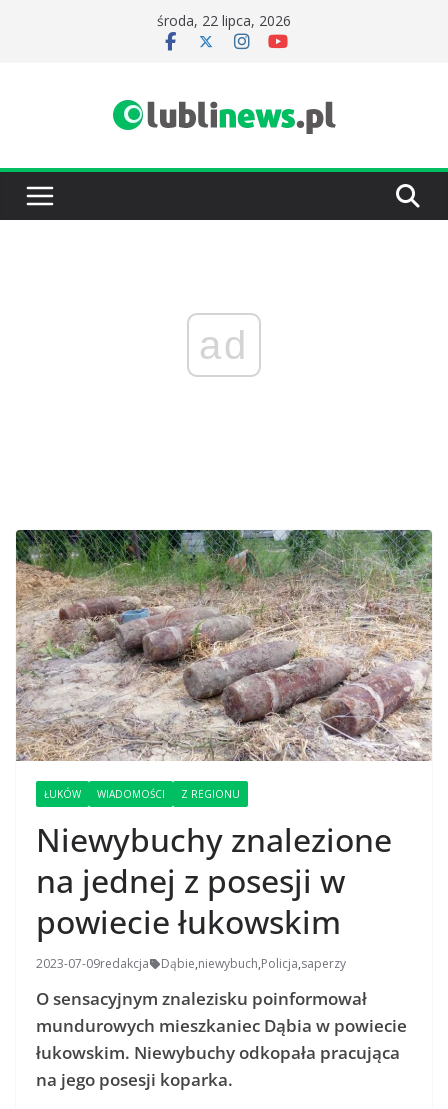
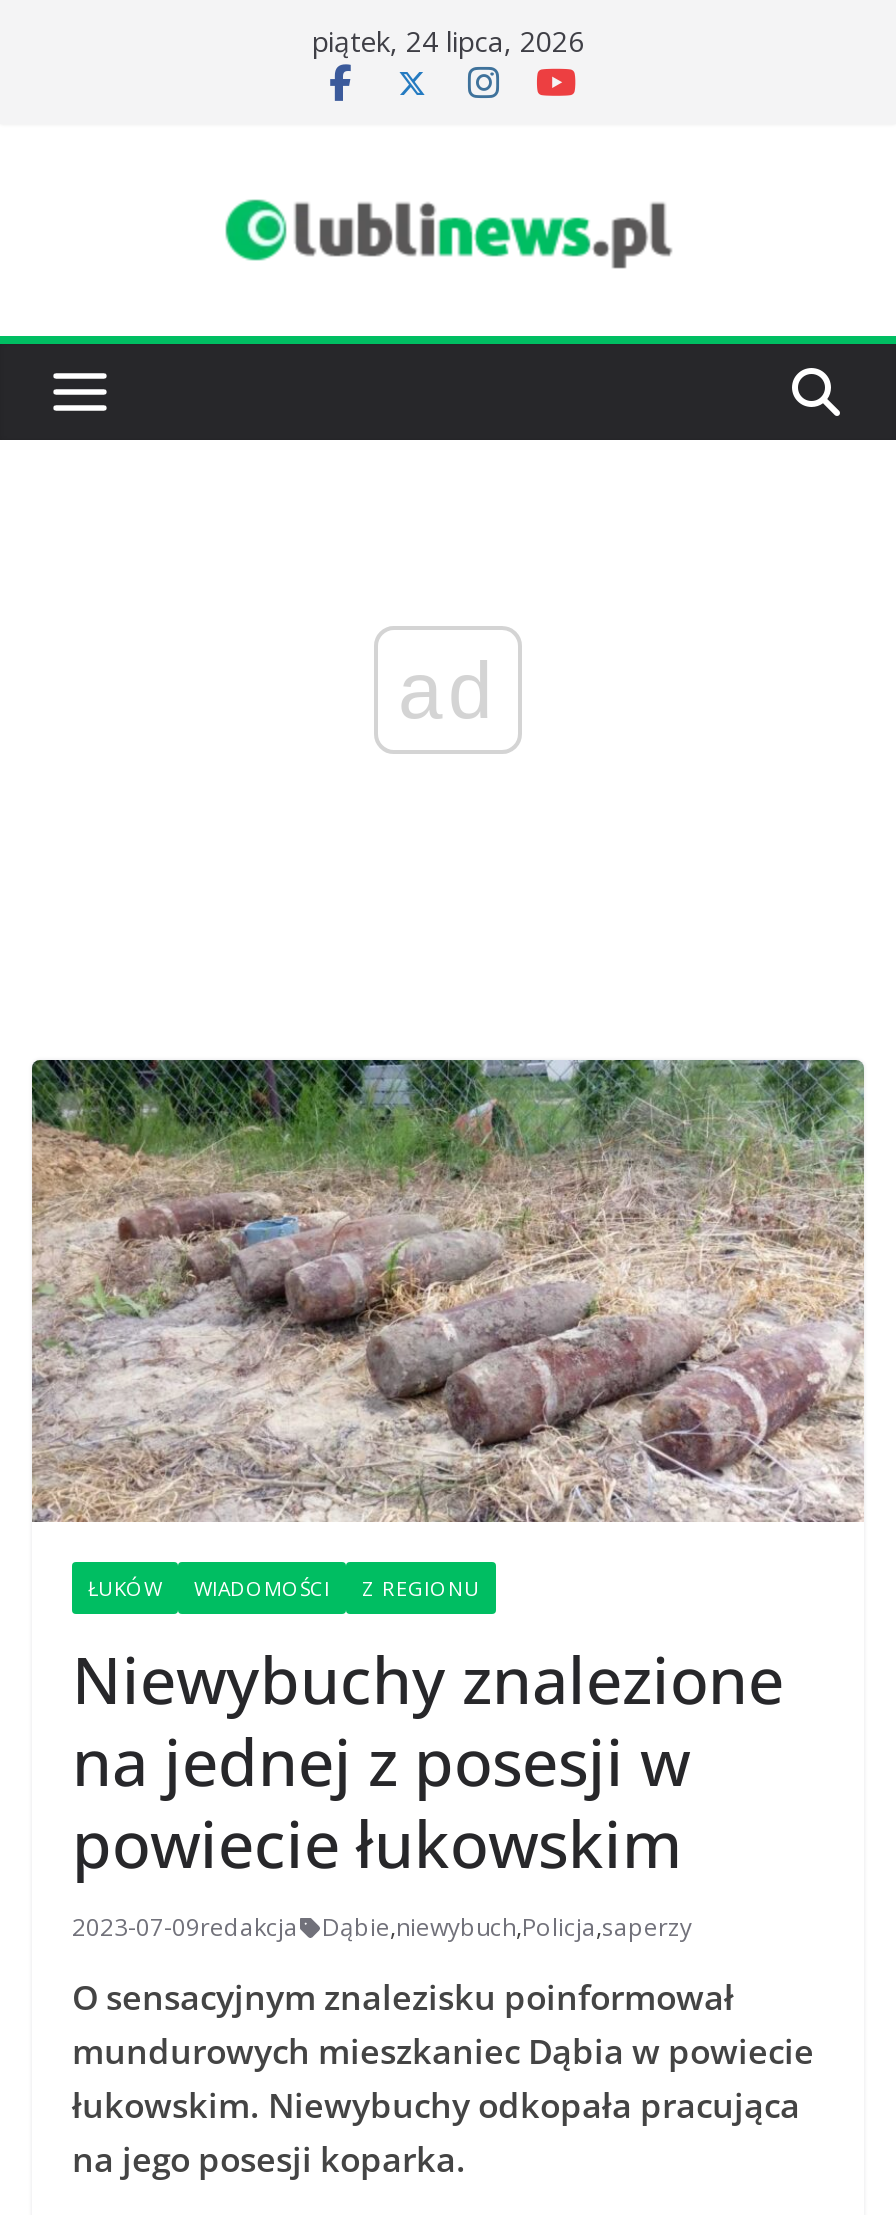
[157,11,291,30] środa, 22 lipca, 2026 -> [312,22,584,60] piątek, 24 lipca, 2026

